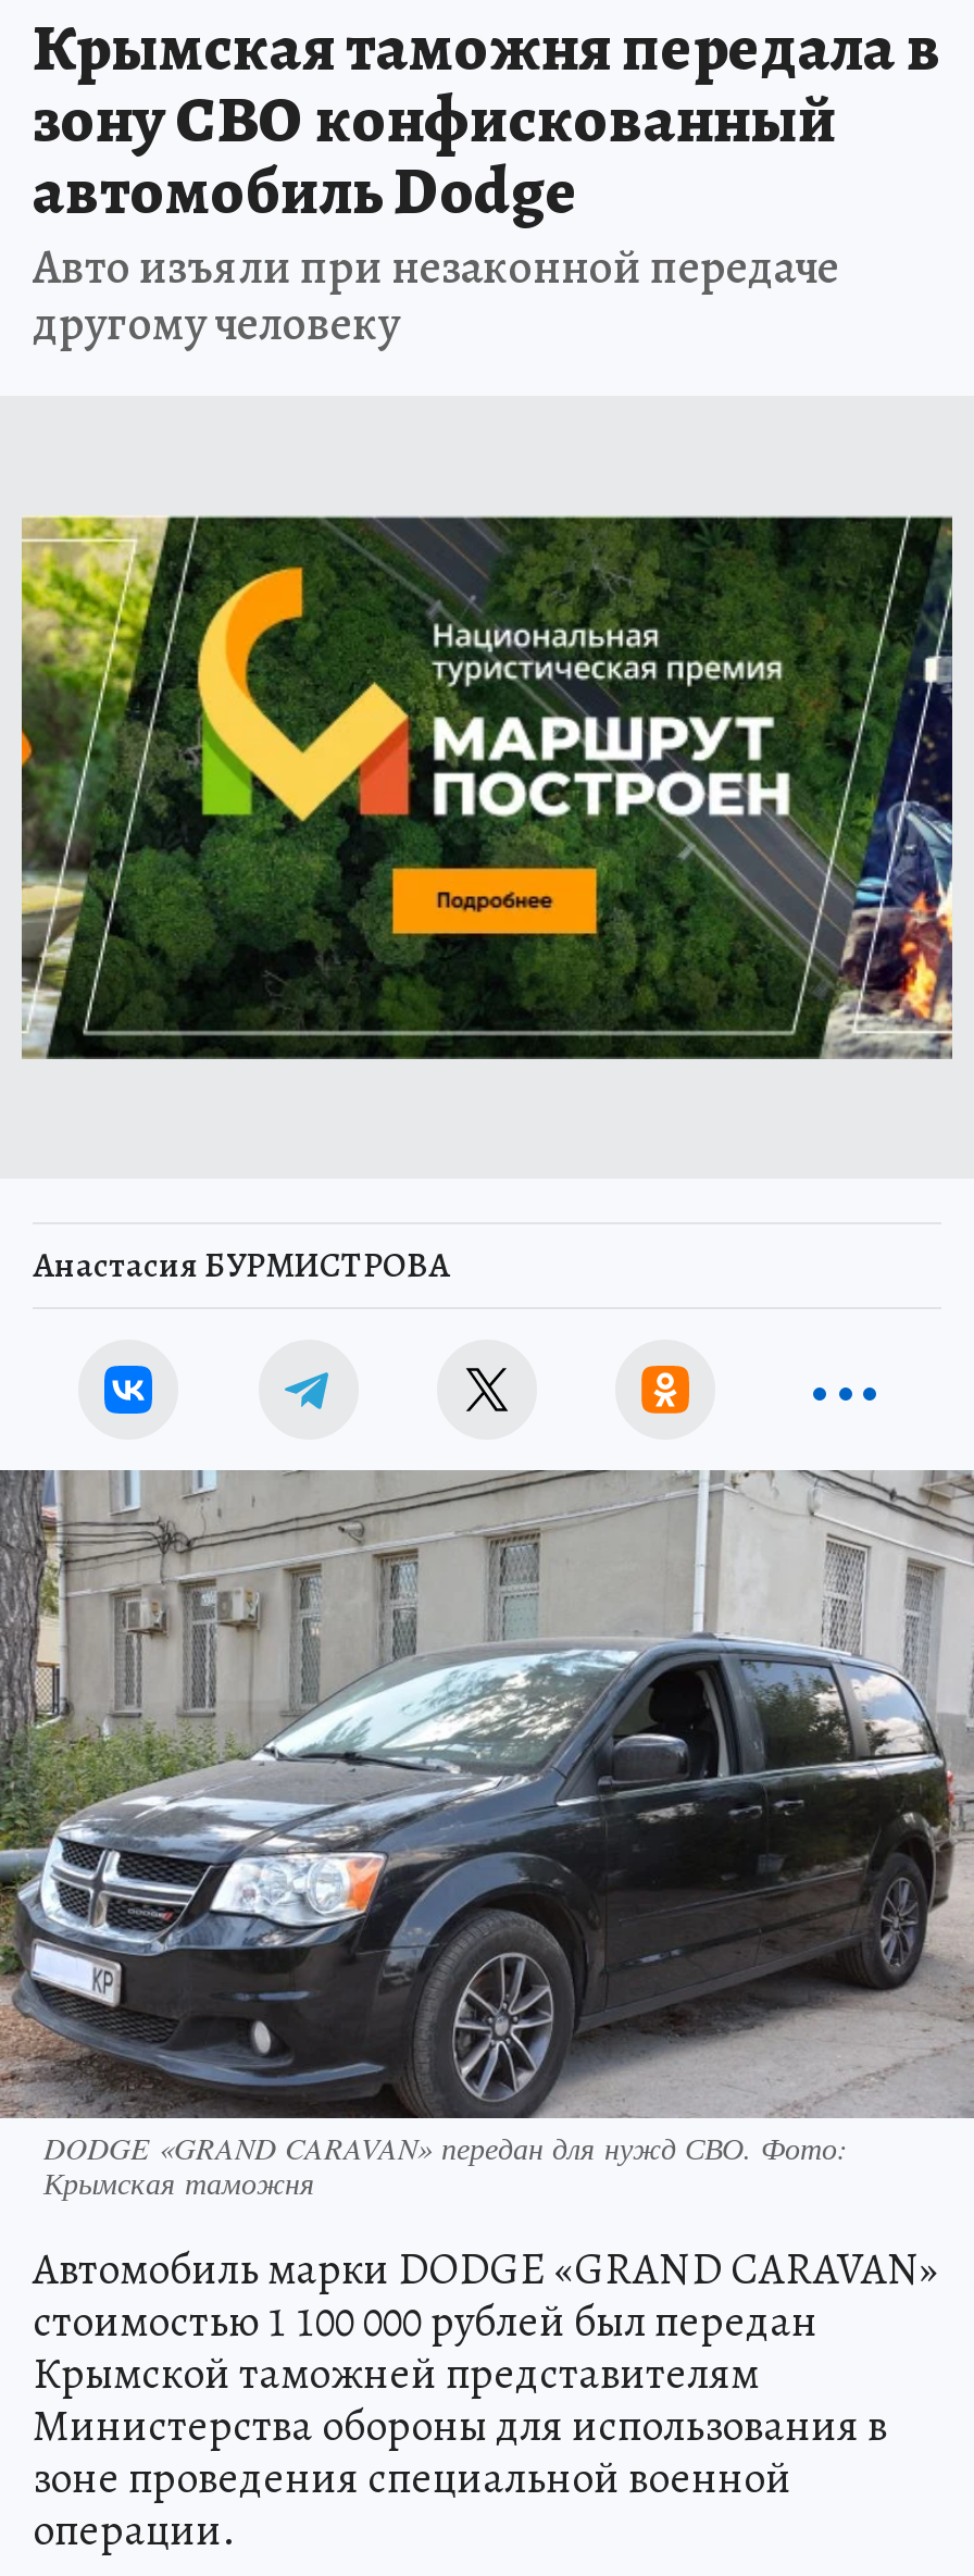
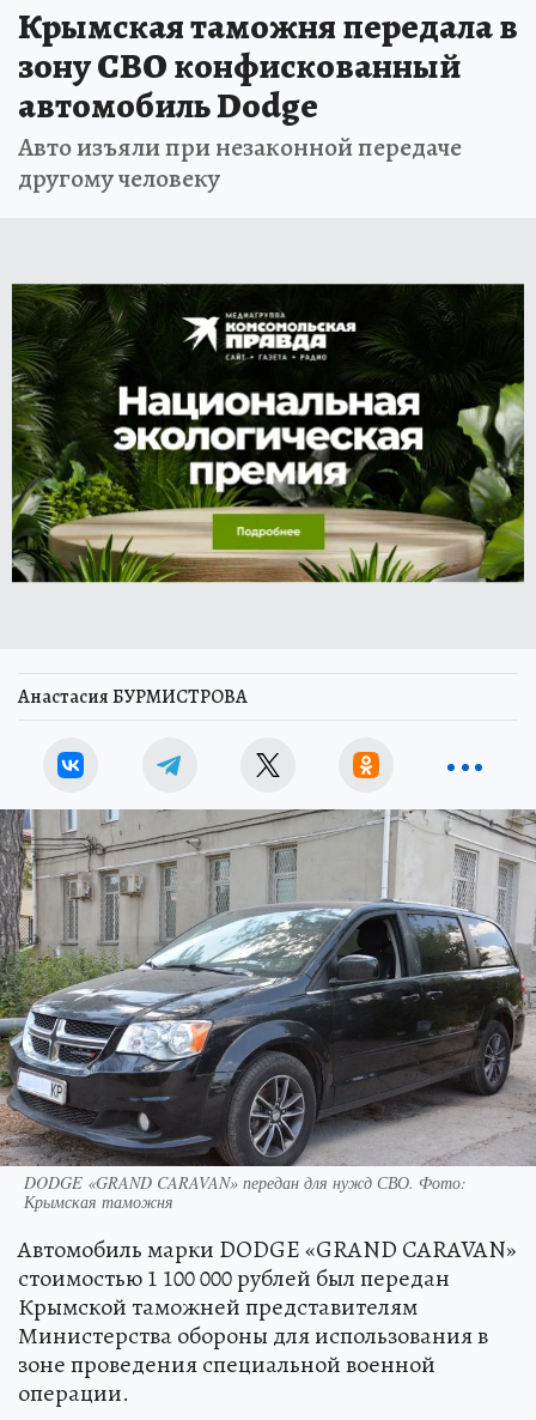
[20,515,954,1061] [image] -> [11,283,525,583] [image]

